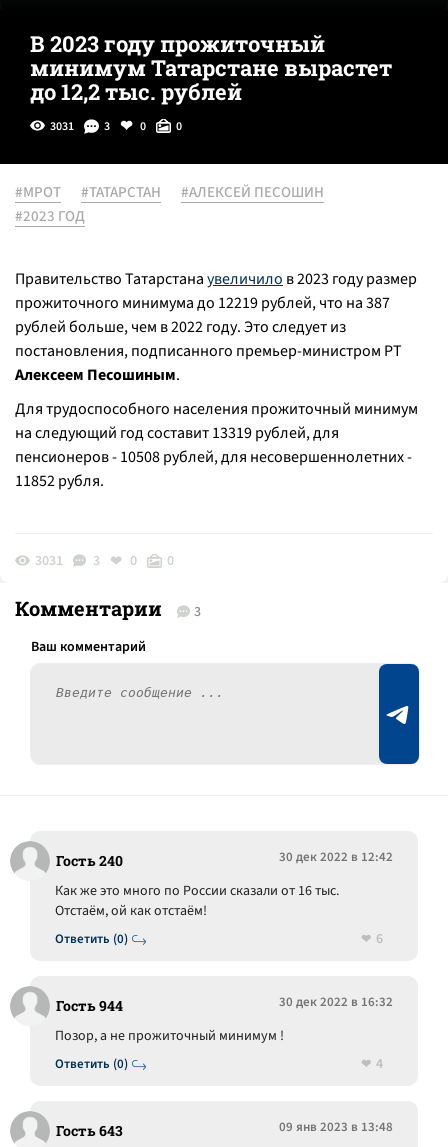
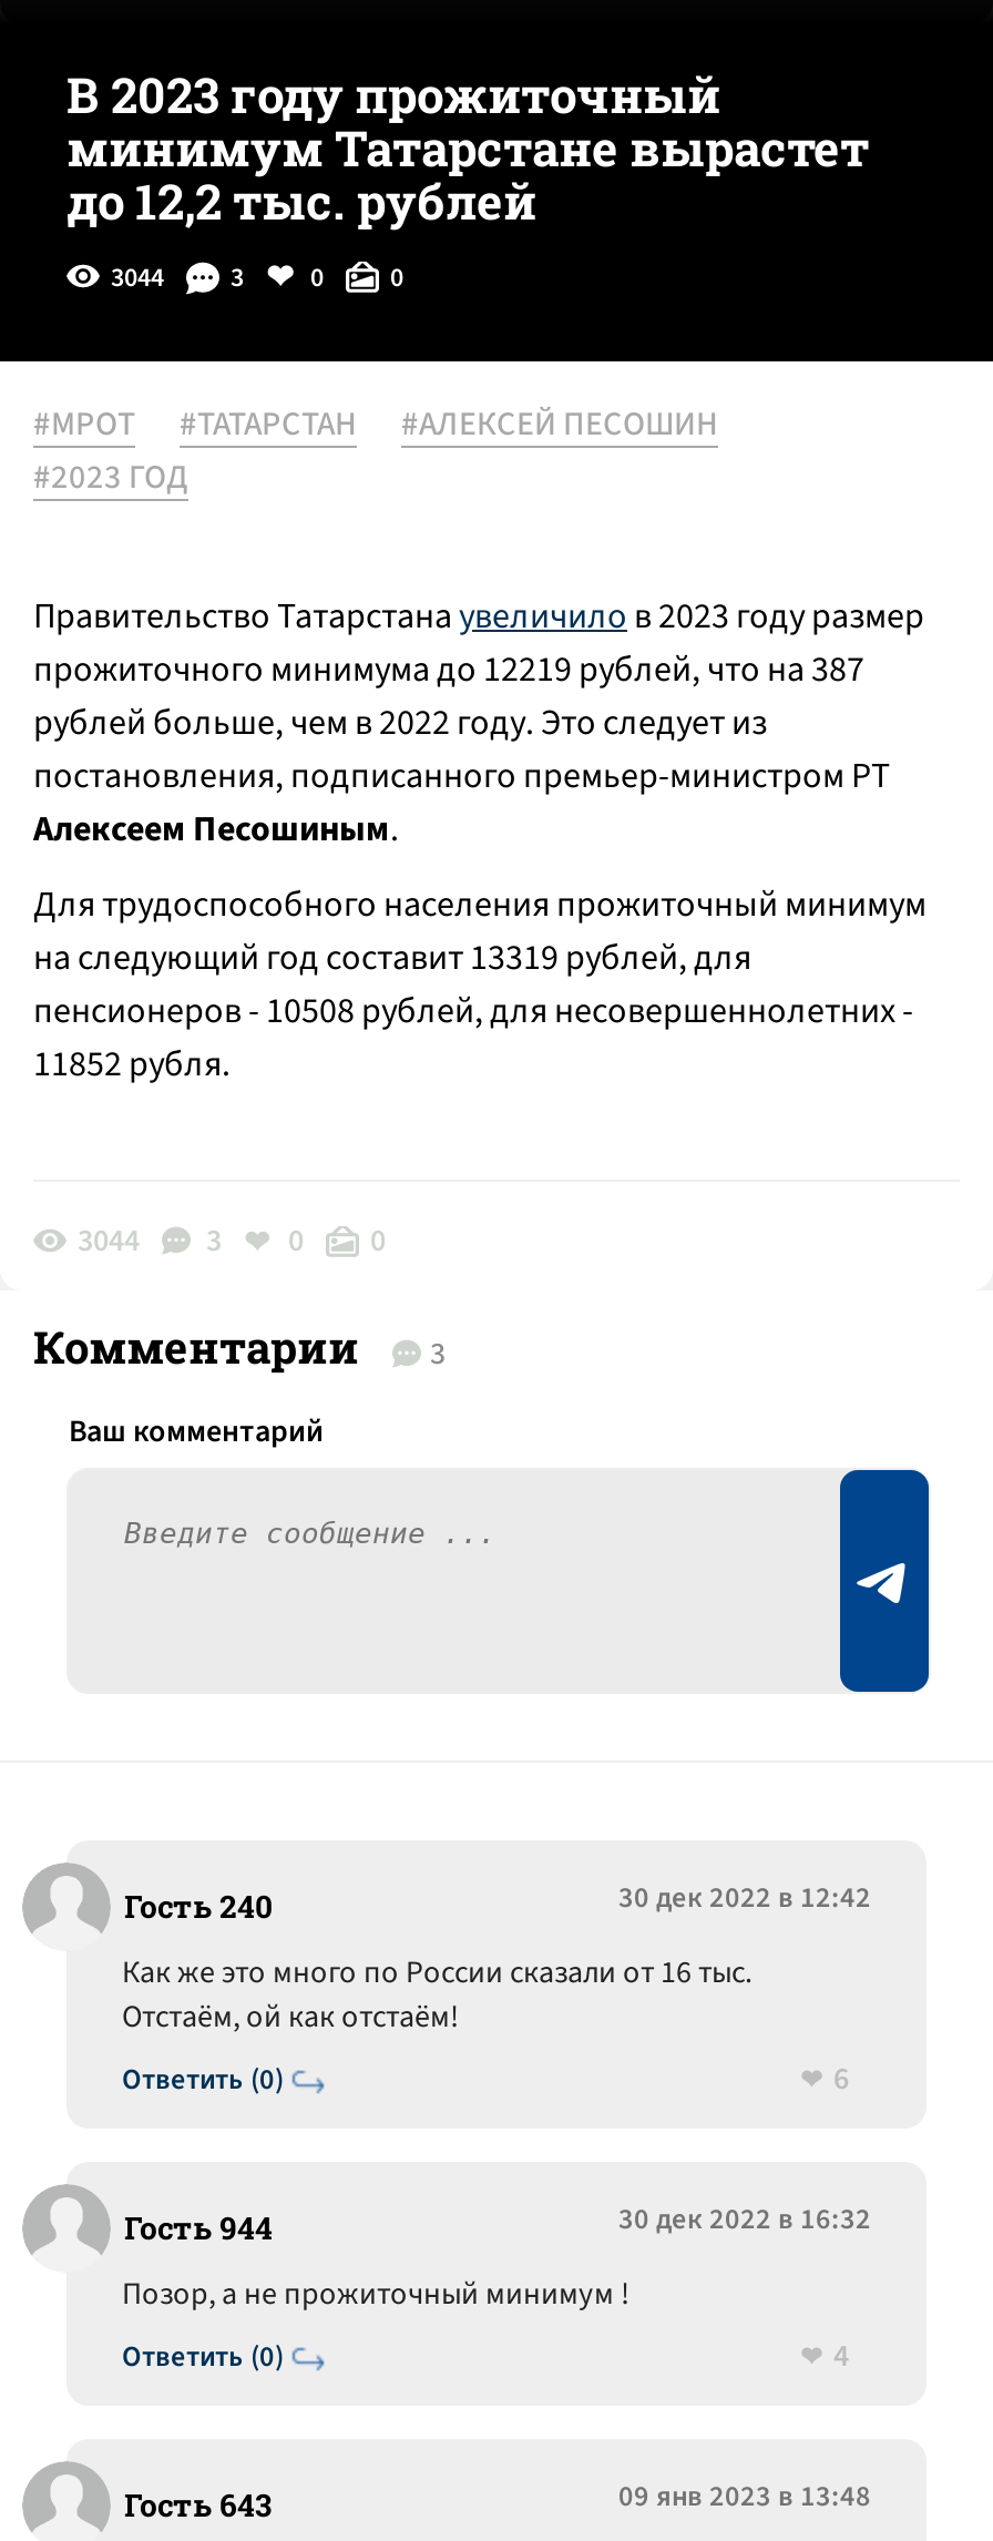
[50,118,182,135] 3031 3 0 0 -> [111,259,403,297] 3044 3 0 0
[35,551,174,571] 3031 3 0 0 -> [78,1220,386,1264] 3044 3 0 0

